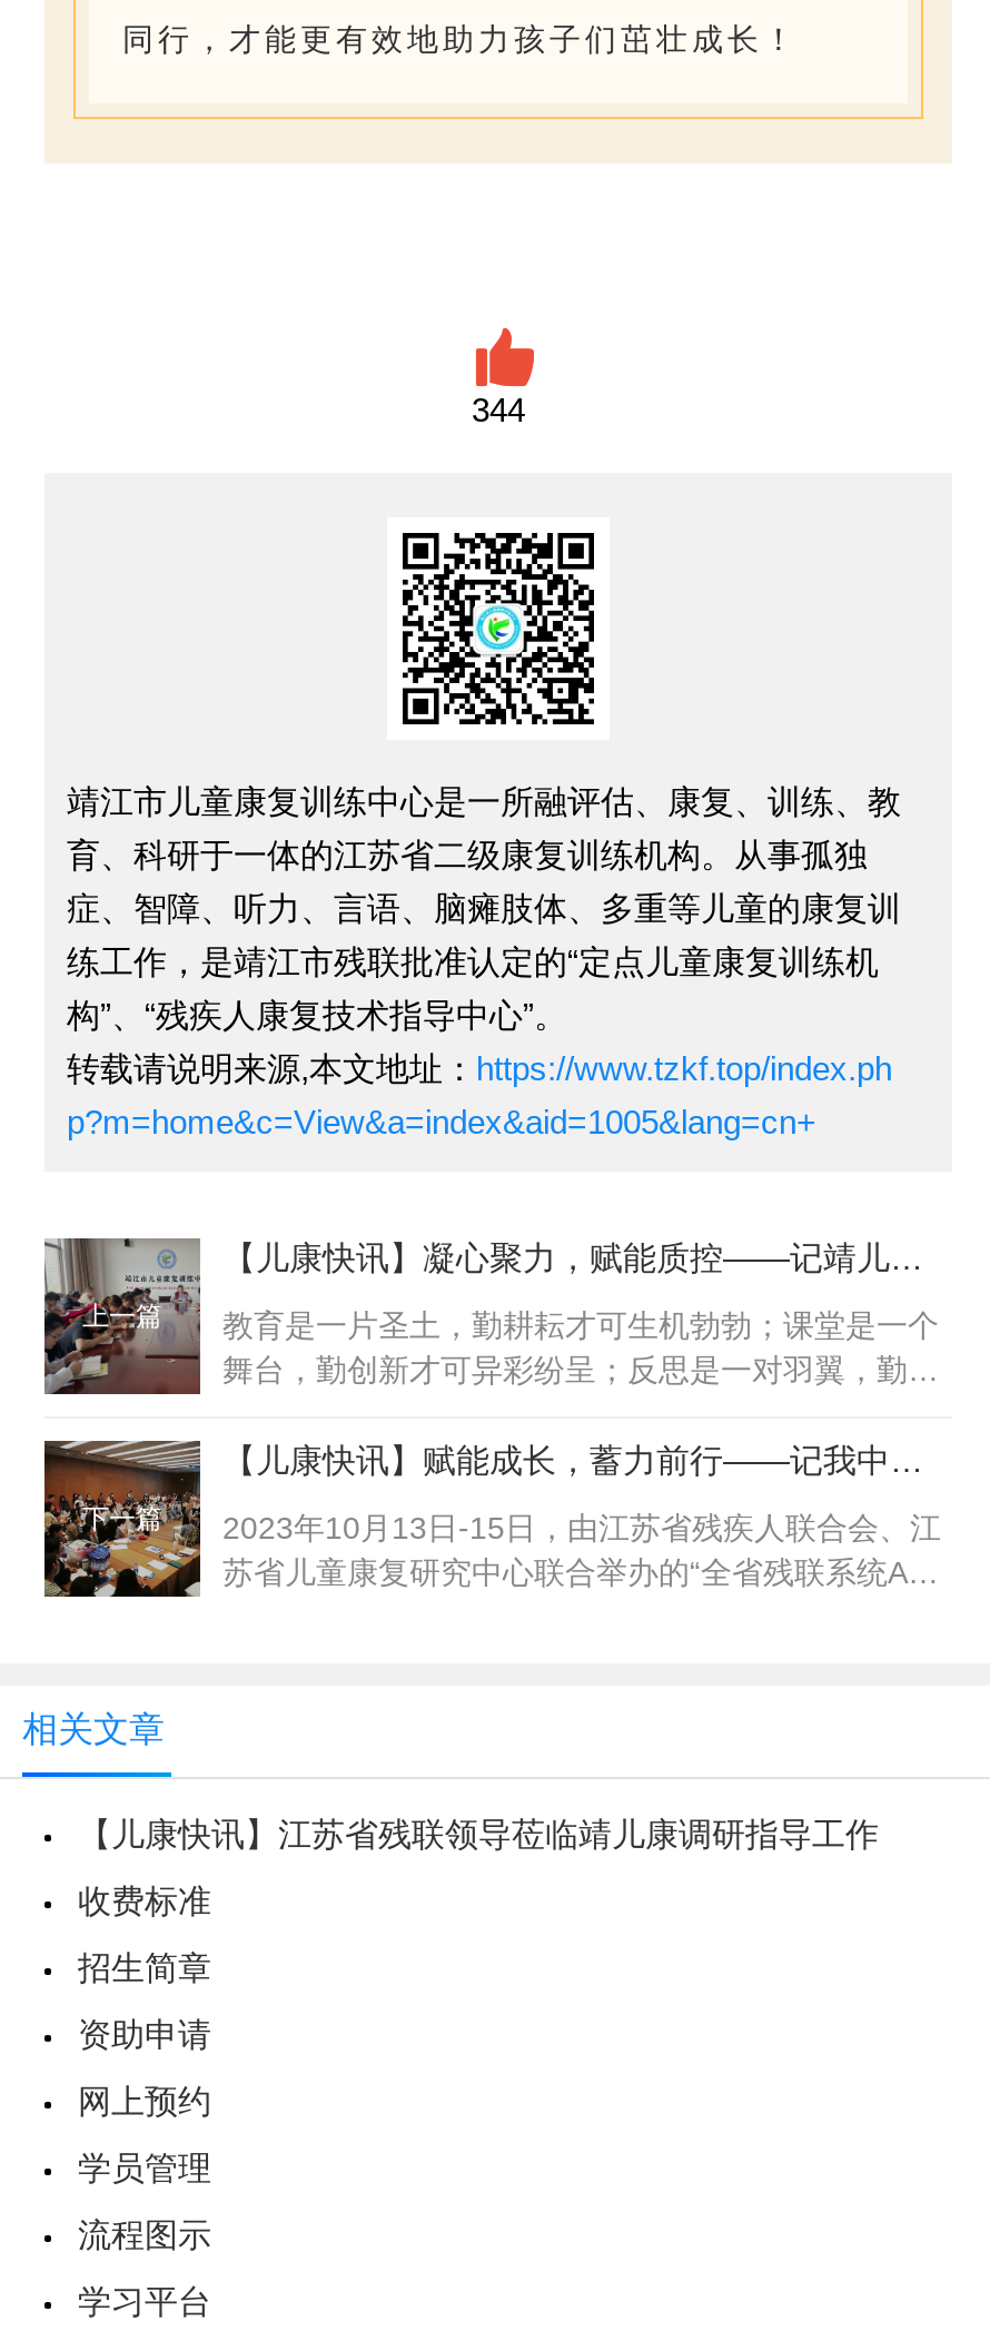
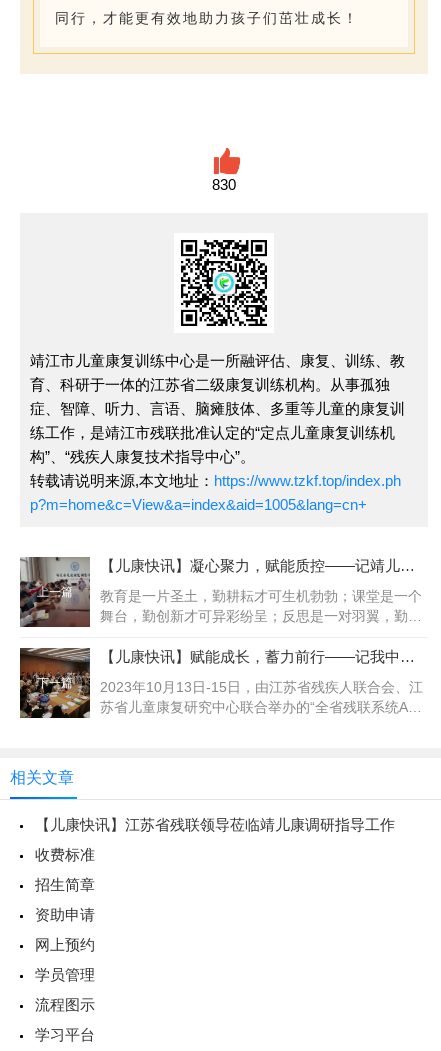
[472,391,525,429] 344 -> [212,176,236,193] 830

